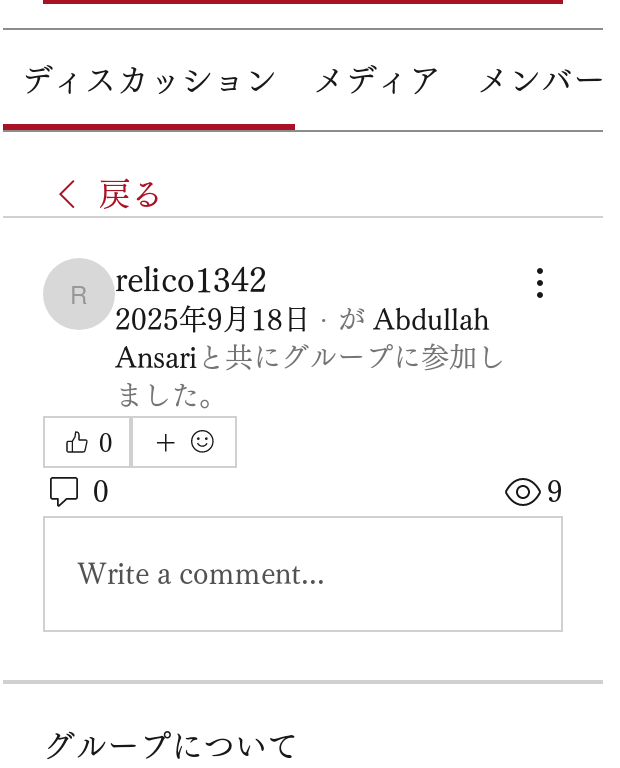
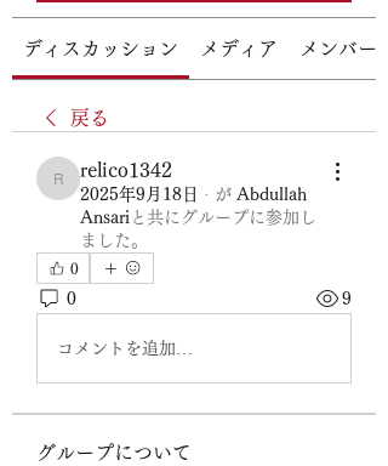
[77,559,325,587] Write a comment... -> [57,339,193,356] コメントを追加…

